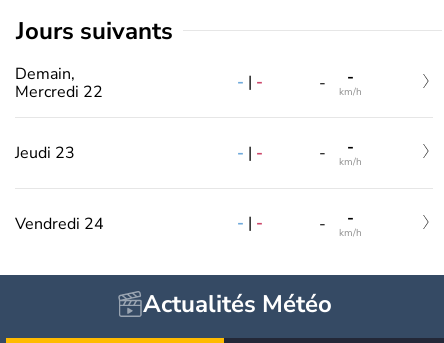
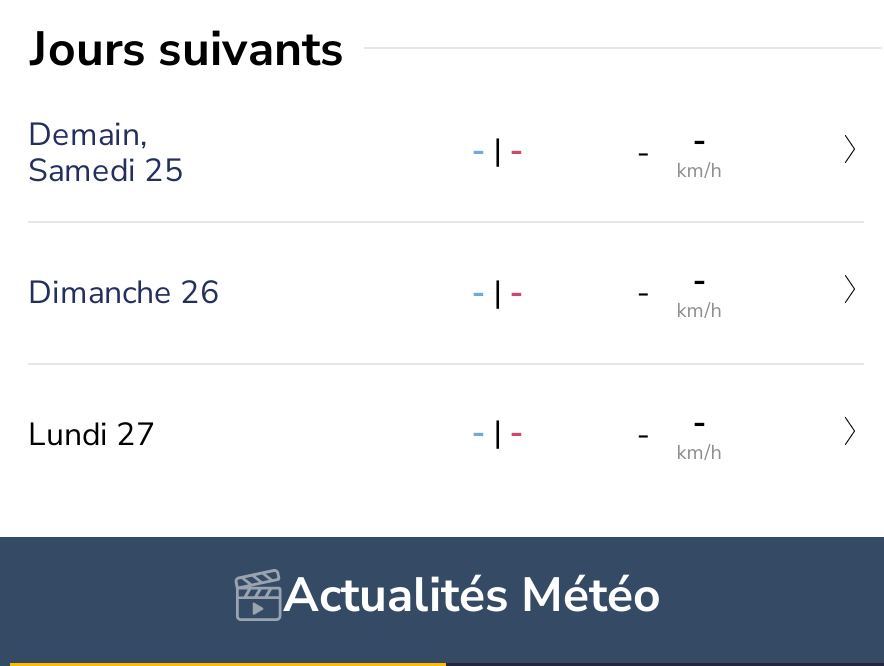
[15,81,103,103] Mercredi 22 -> [28,148,184,192] Samedi 25
[15,142,75,164] Jeudi 23 -> [28,271,220,315] Dimanche 26
[15,213,104,235] Vendredi 24 -> [28,413,156,457] Lundi 27

